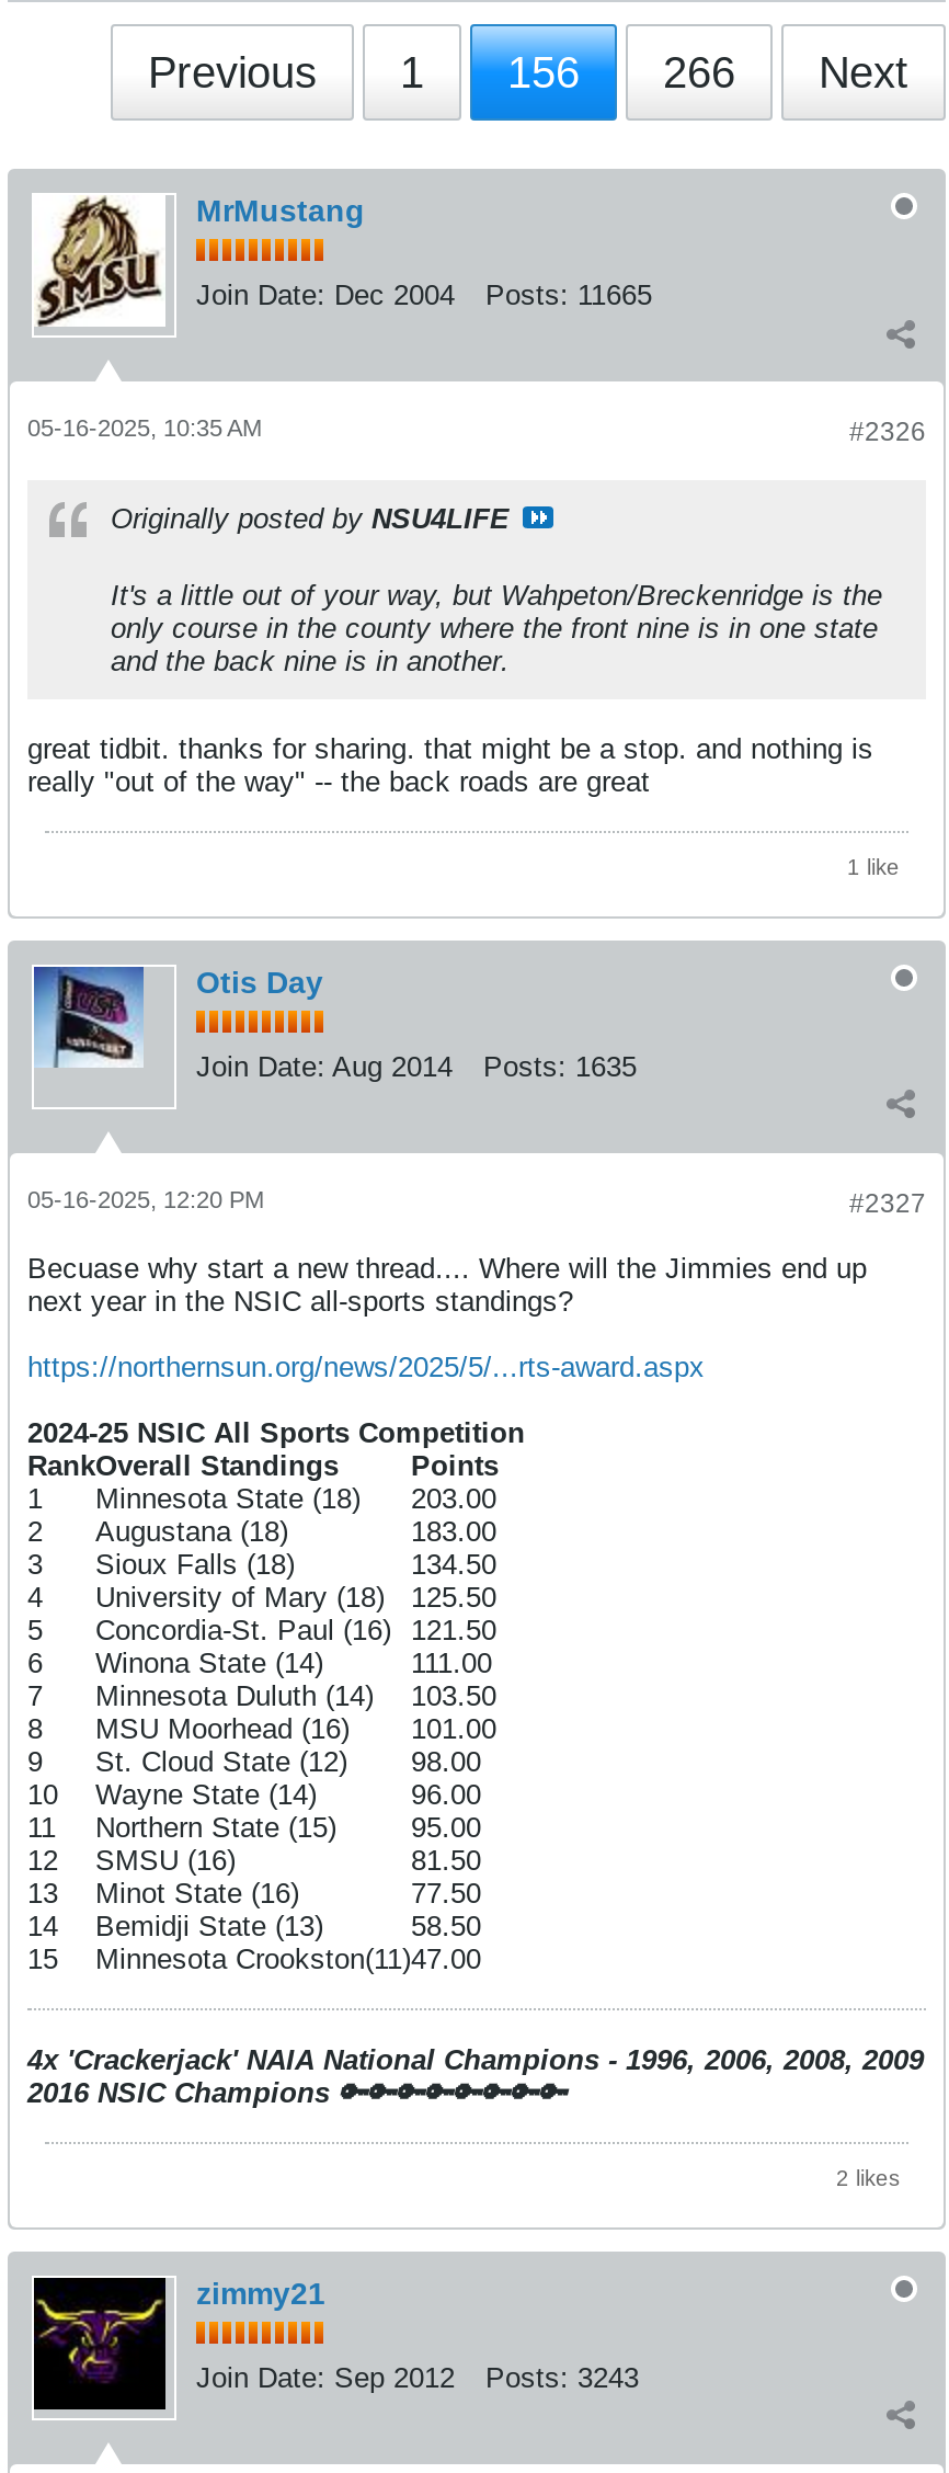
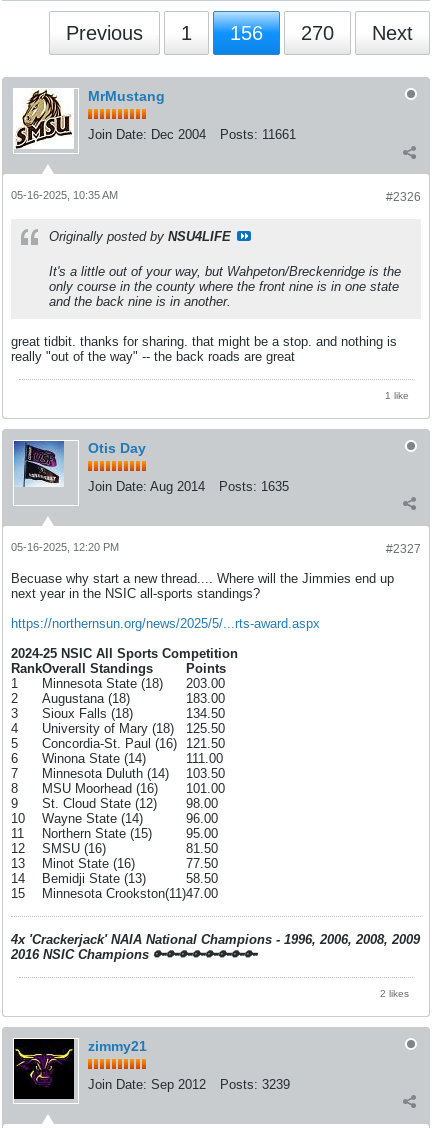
[148,48,908,96] Previous 1 156 266 Next -> [66,22,413,44] Previous 1 156 270 Next
[196,278,652,311] Join Date: Dec 2004 Posts: 11665 -> [88,127,296,142] Join Date: Dec 2004 Posts: 11661
[196,2361,639,2393] Join Date: Sep 2012 Posts: 3243 -> [88,1077,290,1092] Join Date: Sep 2012 Posts: 3239

